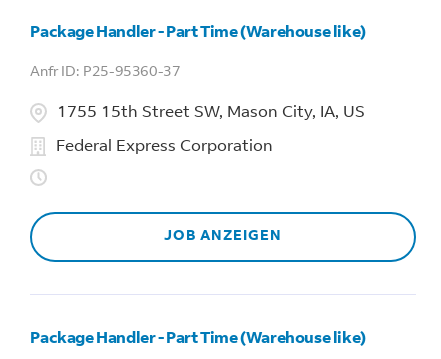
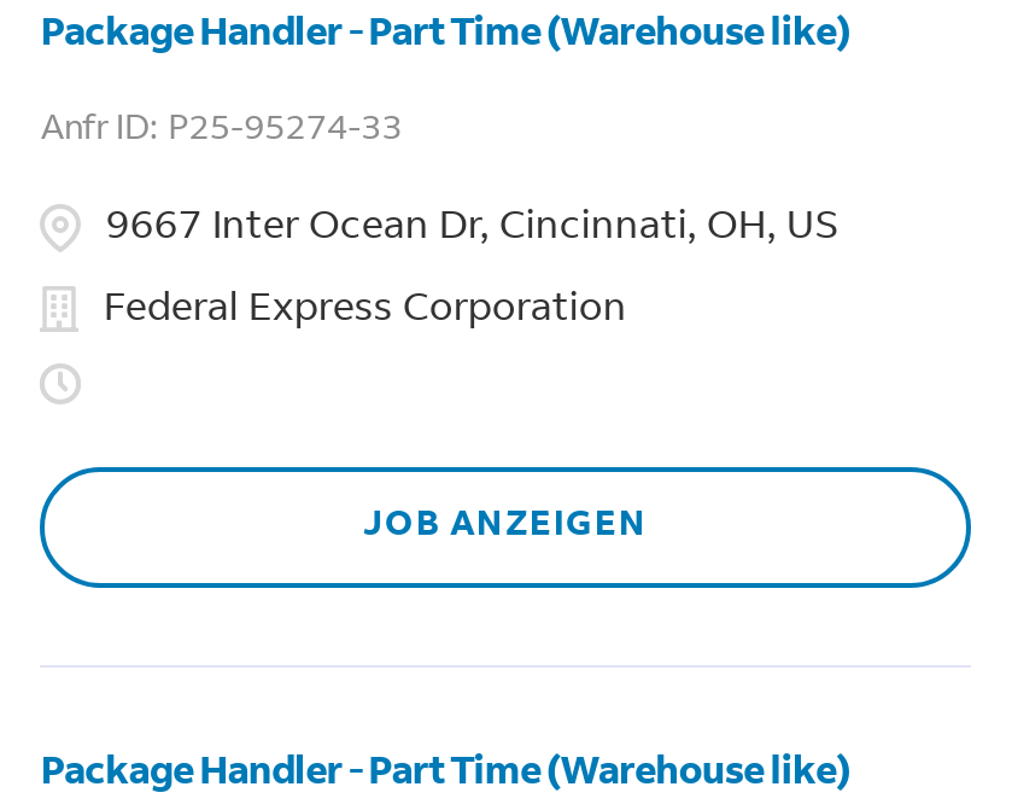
[83,66,180,80] P25-95360-37 -> [168,114,403,148] P25-95274-33
[57,105,365,121] 1755 15th Street SW, Mason City, IA, US -> [106,208,839,247] 9667 Inter Ocean Dr, Cincinnati, OH, US

